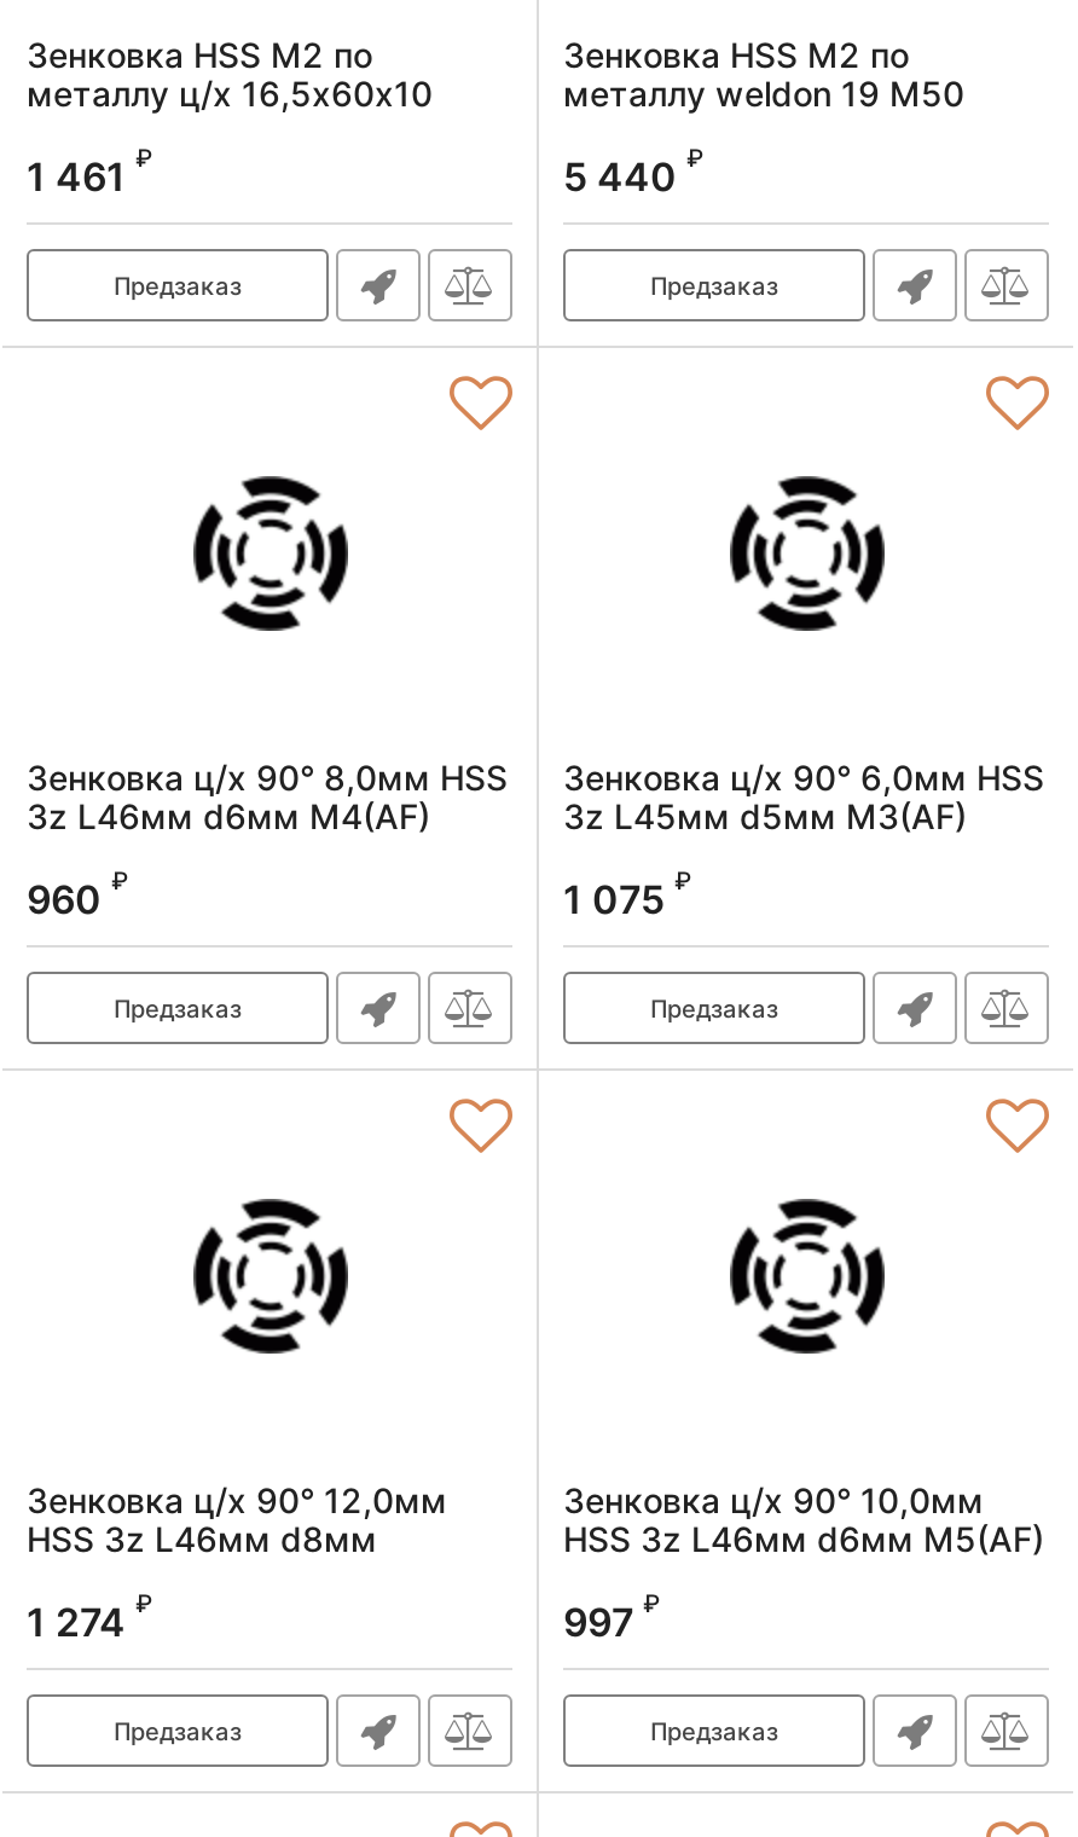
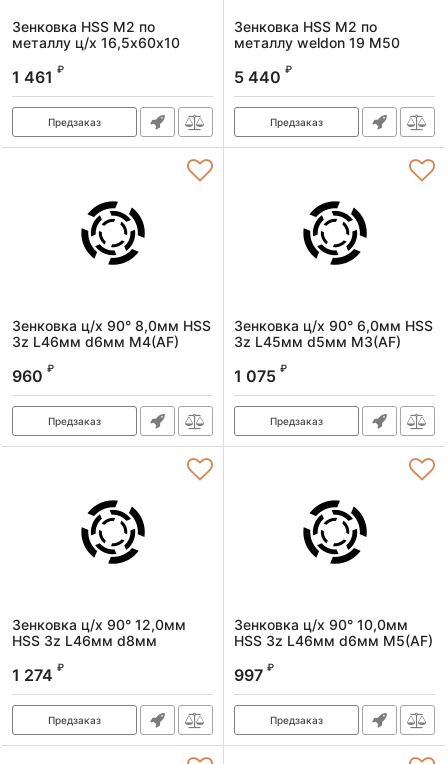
[193,476,348,631] [image] -> [82,202,144,264] [image]
[730,476,885,631] [image] -> [304,202,366,264] [image]
[193,1199,348,1354] [image] -> [82,501,144,563] [image]
[730,1199,885,1354] [image] -> [304,501,366,563] [image]

